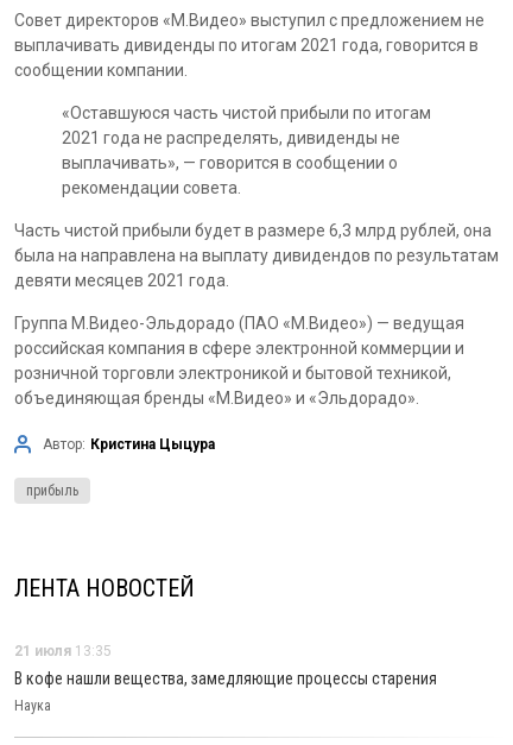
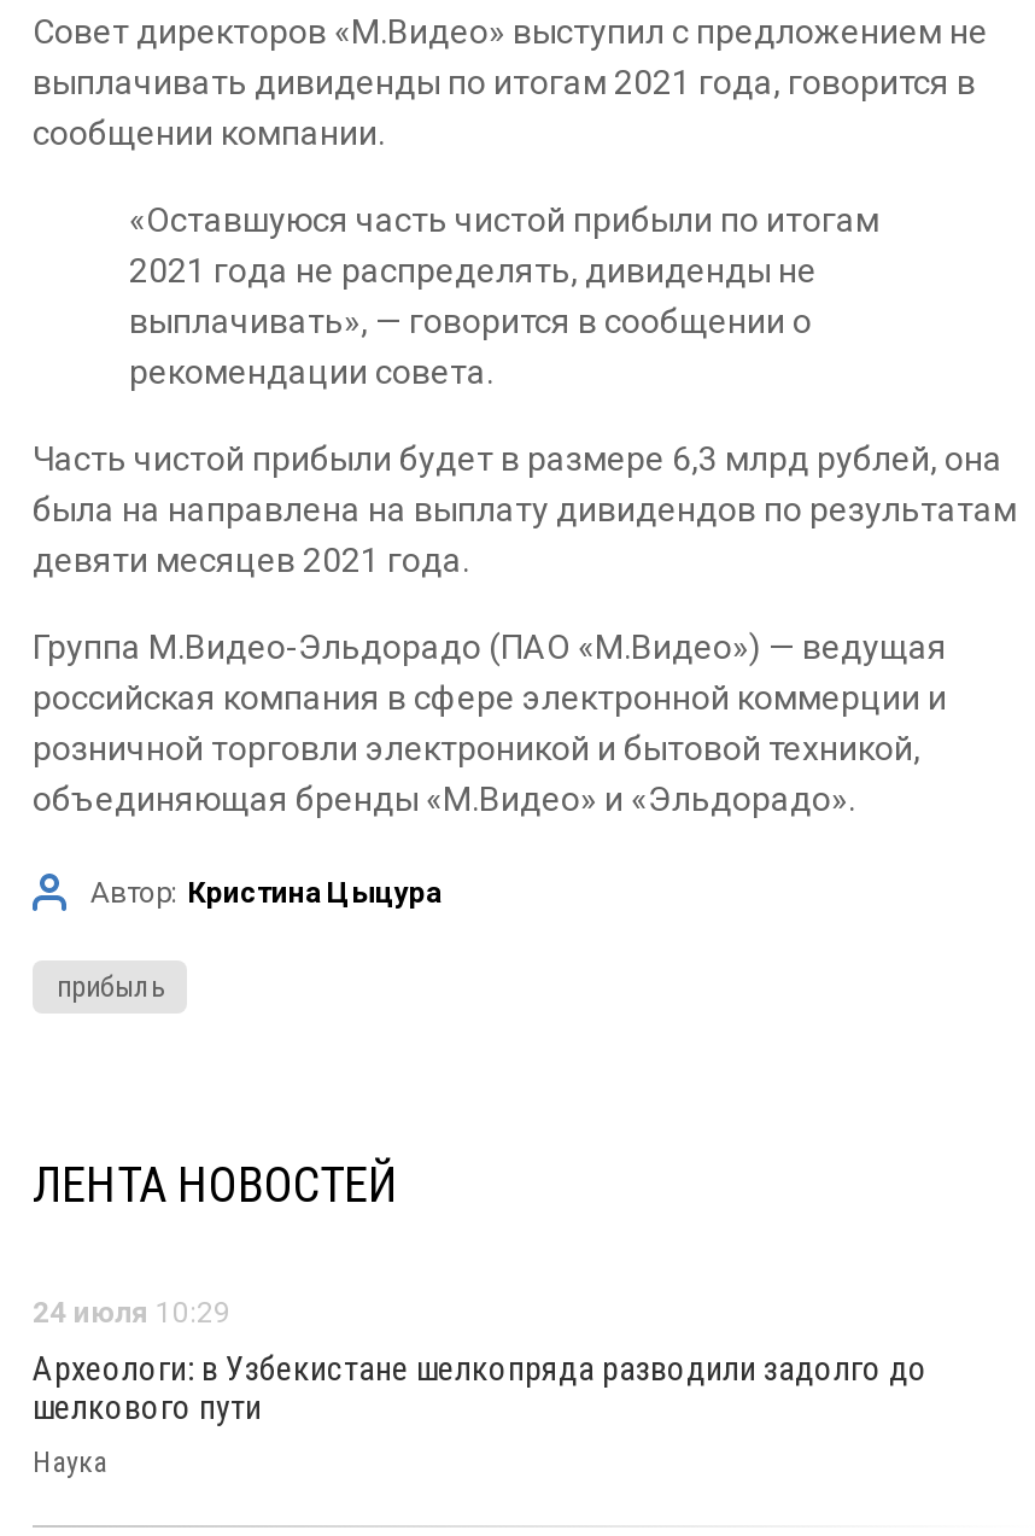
[14,643,112,659] 21 июля 13:35 -> [33,1296,230,1330] 24 июля 10:29
[14,669,437,688] В кофе нашли вещества, замедляющие процессы старения -> [33,1349,928,1426] Археологи: в Узбекистане шелкопряда разводили задолго до | шелкового пути

